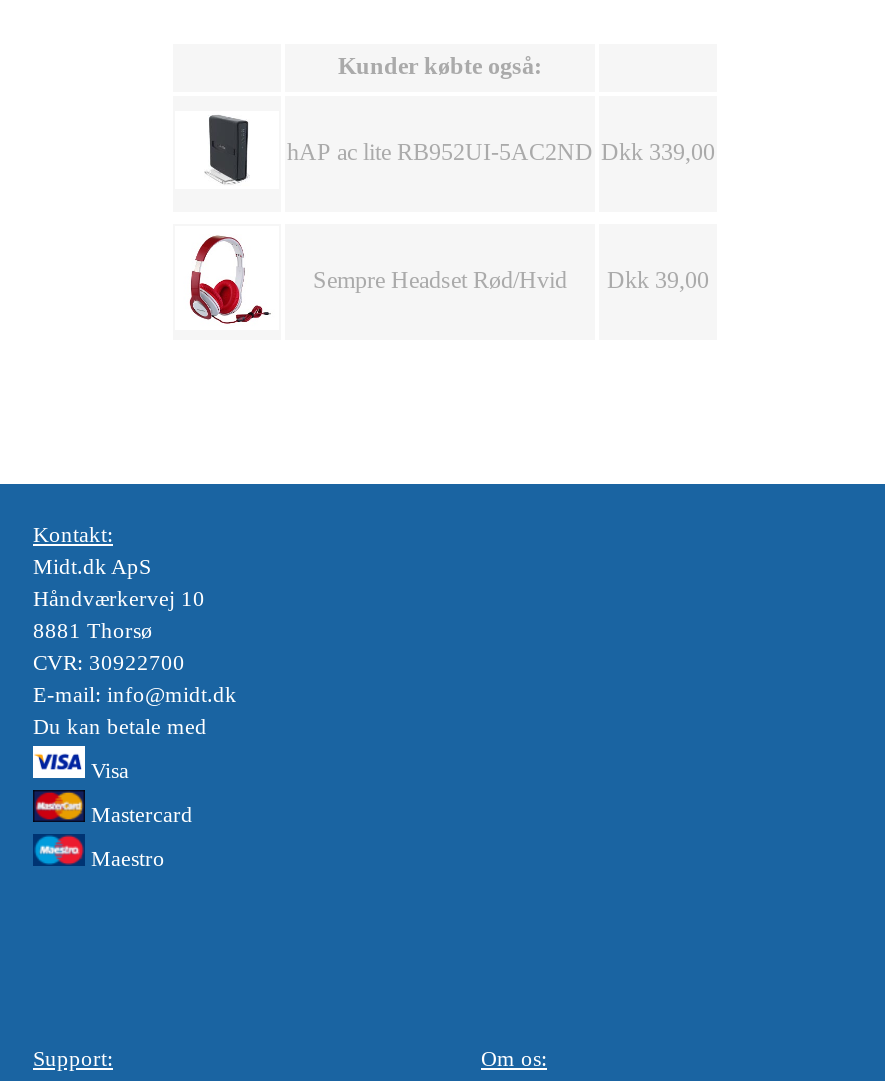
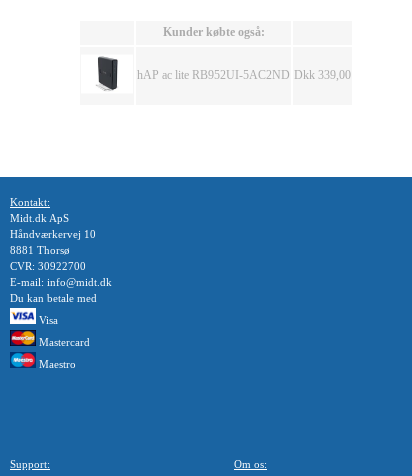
[187,234,709,326] [image] | Sempre Headset Rød/Hvid | Dkk 39,00 -> none

